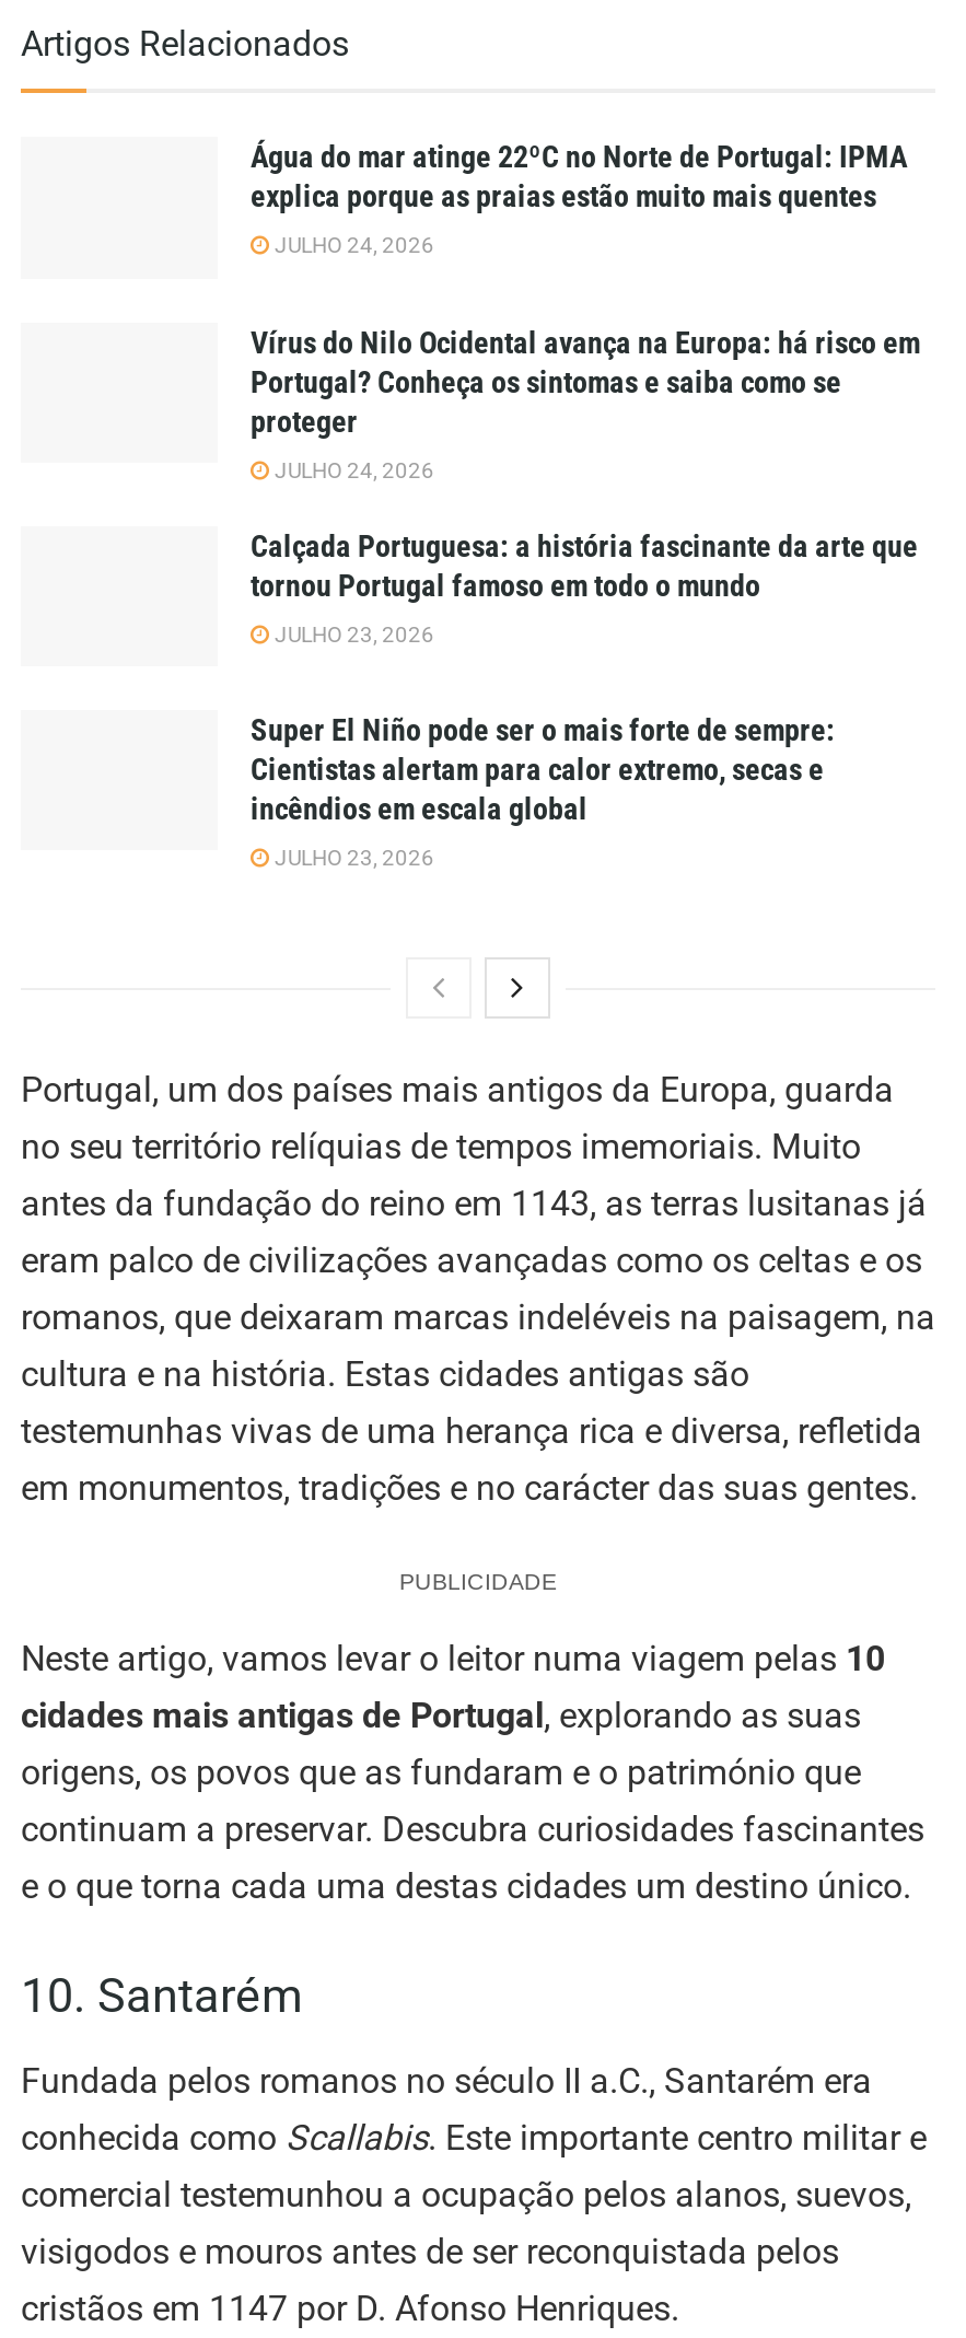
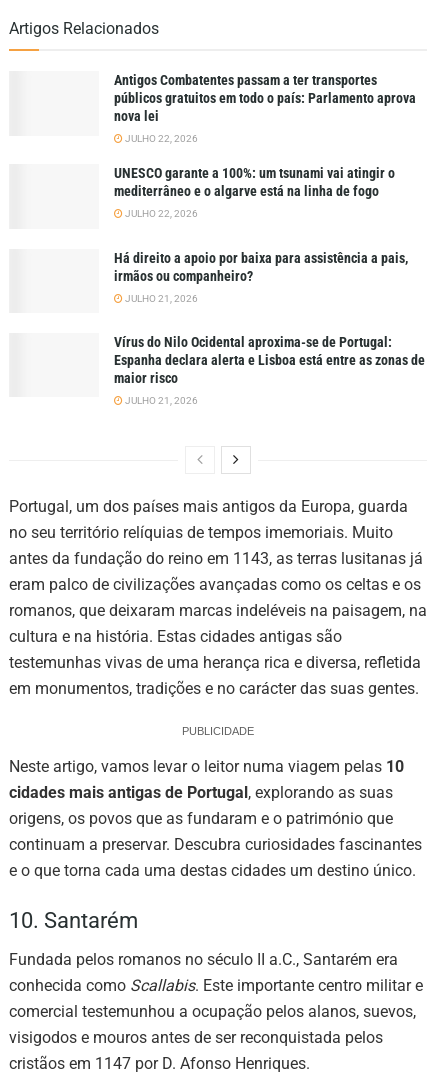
[251,140,907,214] Água do mar atinge 22ºC no Norte de Portugal: IPMA | explica porque as praias estão muito mais quentes -> [114,72,416,124] Antigos Combatentes passam a ter transportes | públicos gratuitos em todo o país: Parlamento aprova | nova lei
[270,234,434,258] JULHO 24, 2026 -> [123,133,198,144] JULHO 22, 2026
[251,324,920,438] Vírus do Nilo Ocidental avança na Europa: há risco em | Portugal? Conheça os sintomas e saiba como se | proteger -> [114,165,395,199] UNESCO garante a 100%: um tsunami vai atingir o | mediterrâneo e o algarve está na linha de fogo
[270,458,434,482] JULHO 24, 2026 -> [123,208,198,219] JULHO 22, 2026
[251,528,918,602] Calçada Portuguesa: a história fascinante da arte que | tornou Portugal famoso em todo o mundo -> [114,250,408,284] Há direito a apoio por baixa para assistência a pais, | irmãos ou companheiro?
[270,622,434,646] JULHO 23, 2026 -> [123,293,198,304] JULHO 21, 2026
[251,712,835,826] Super El Niño pode ser o mais forte de sempre: | Cientistas alertam para calor extremo, secas e | incêndios em escala global -> [114,334,425,386] Vírus do Nilo Ocidental aproxima-se de Portugal: | Espanha declara alerta e Lisboa está entre as zonas de | maior risco
[270,846,434,870] JULHO 23, 2026 -> [123,395,198,406] JULHO 21, 2026

